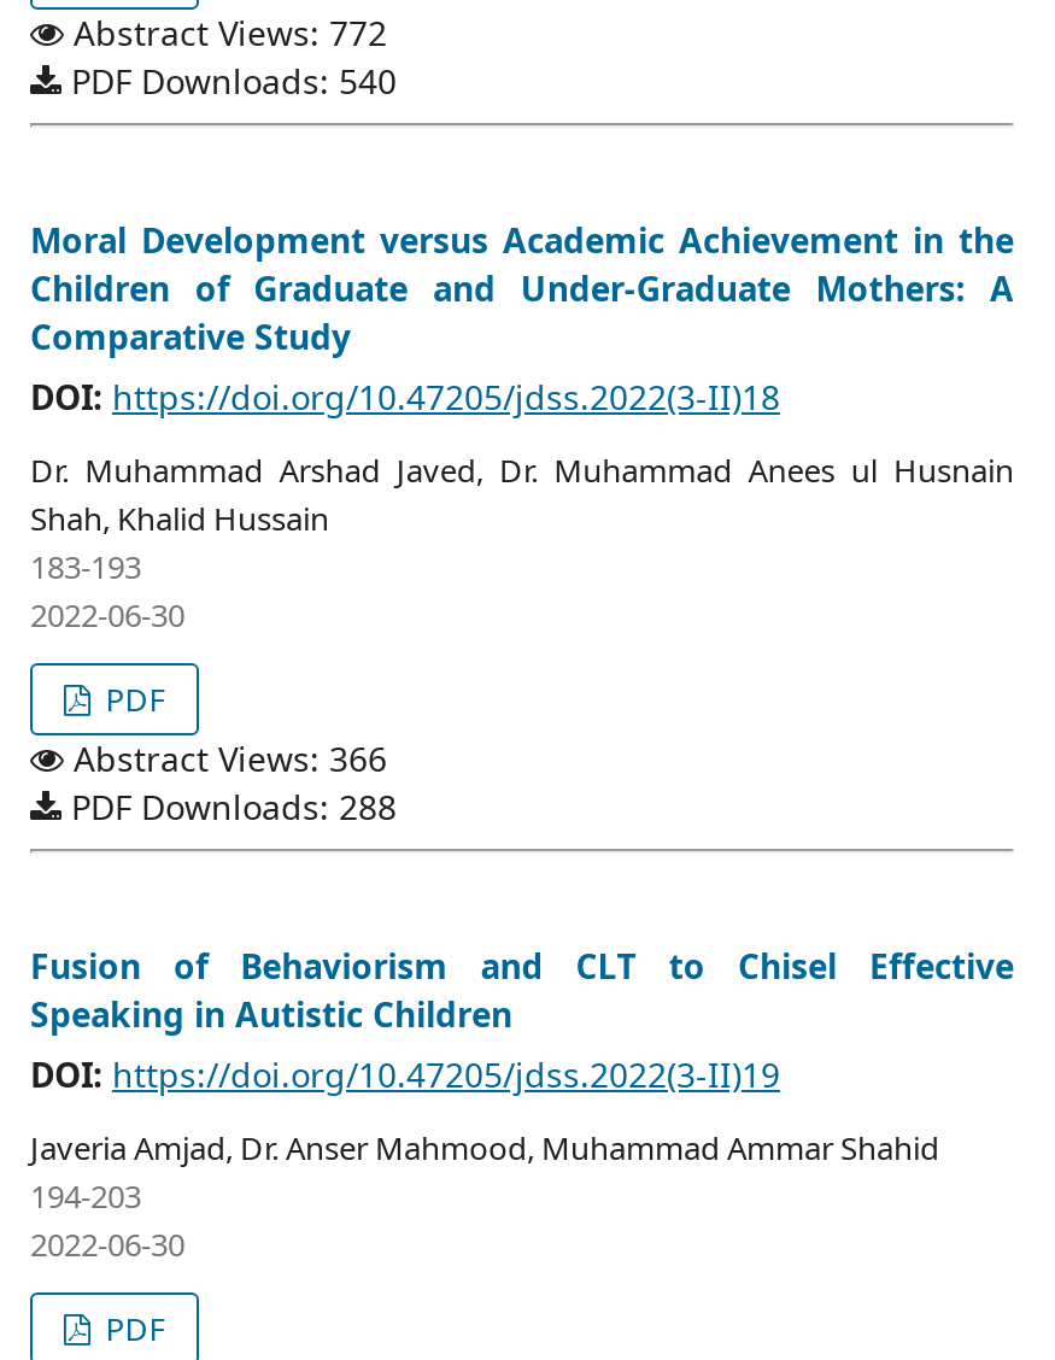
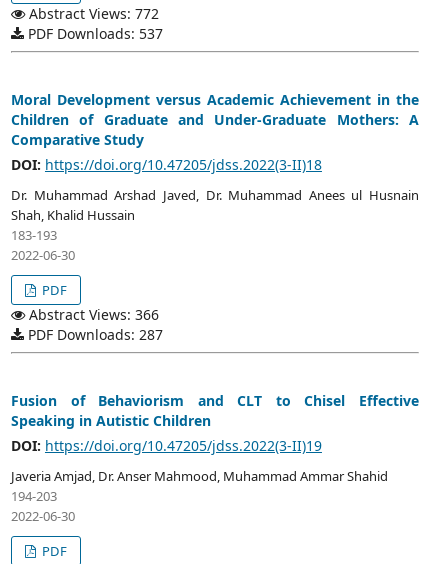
[61,59,397,105] PDF Downloads: 540 -> [24,24,163,43] PDF Downloads: 537
[61,785,397,830] PDF Downloads: 288 -> [24,325,163,344] PDF Downloads: 287

